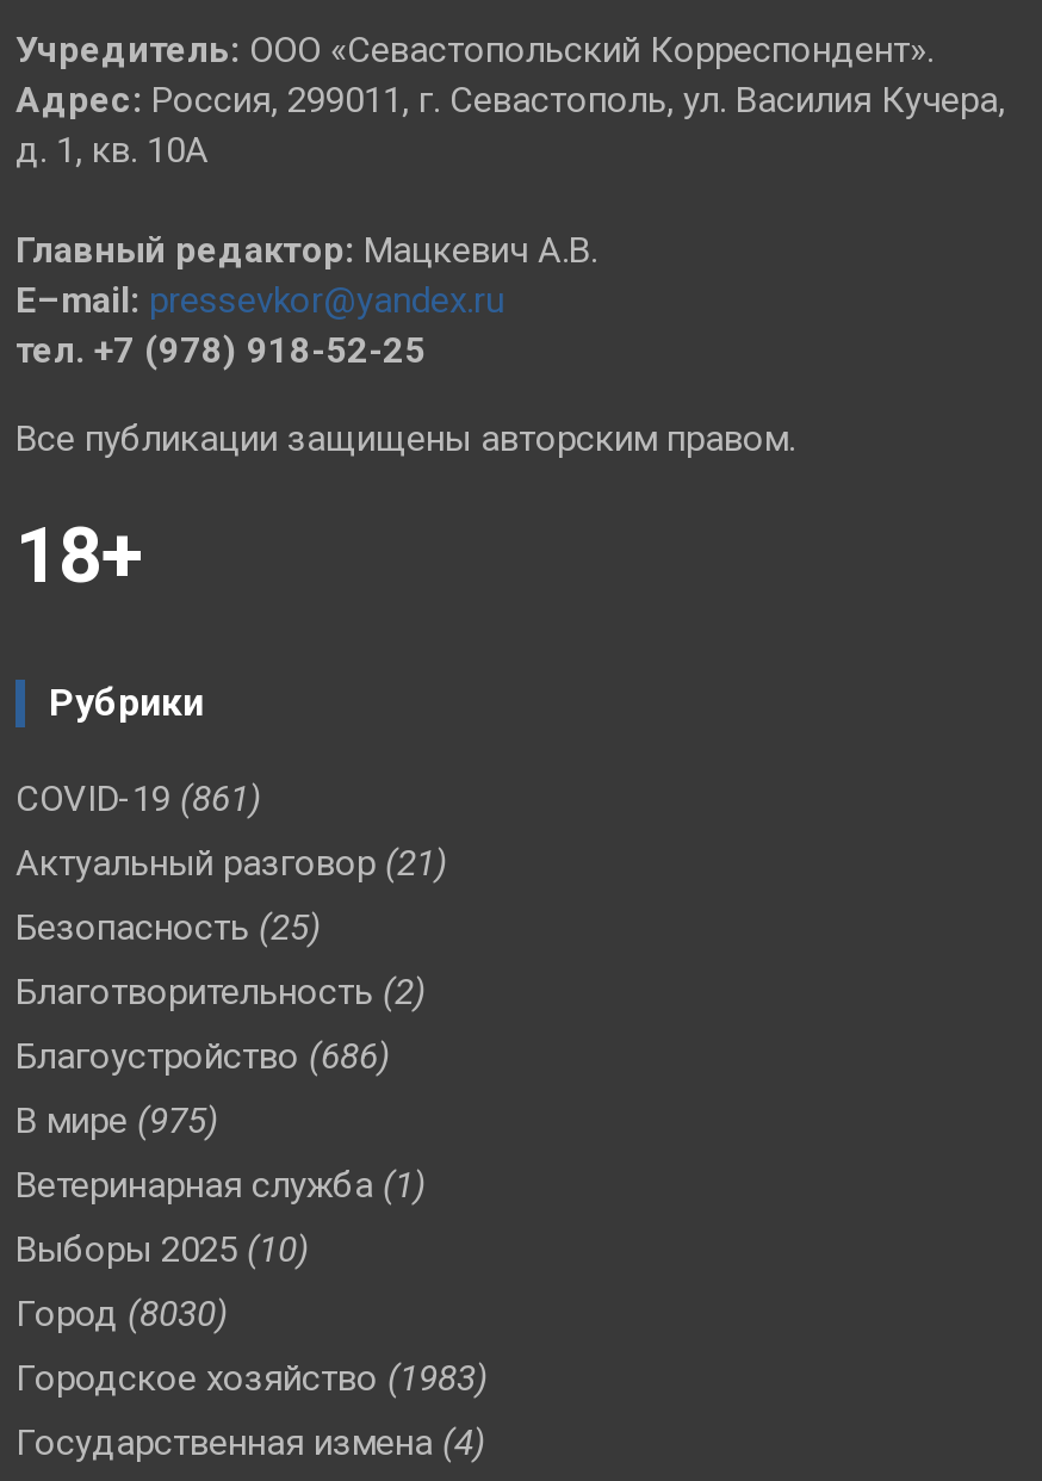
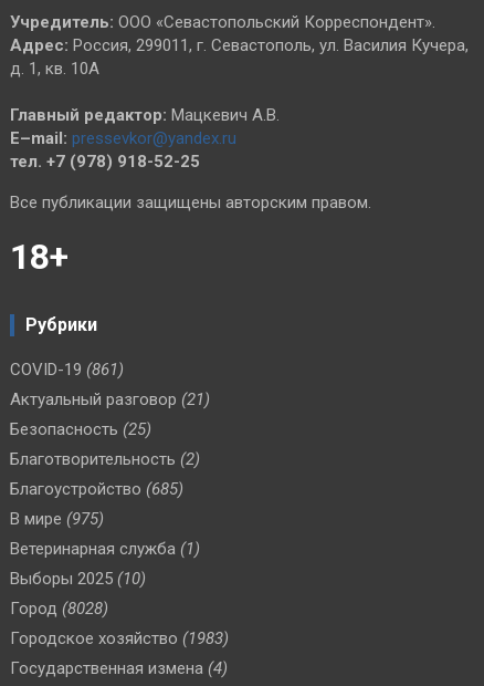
[15,1035,390,1077] Благоустройство (686) -> [10,479,183,499] Благоустройство (685)
[15,1292,228,1335] Город (8030) -> [10,598,108,618] Город (8028)

